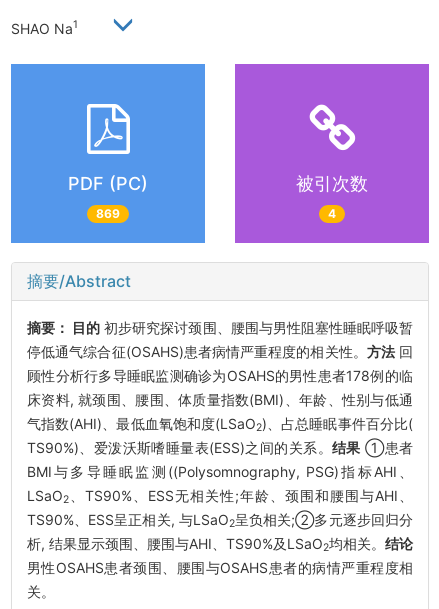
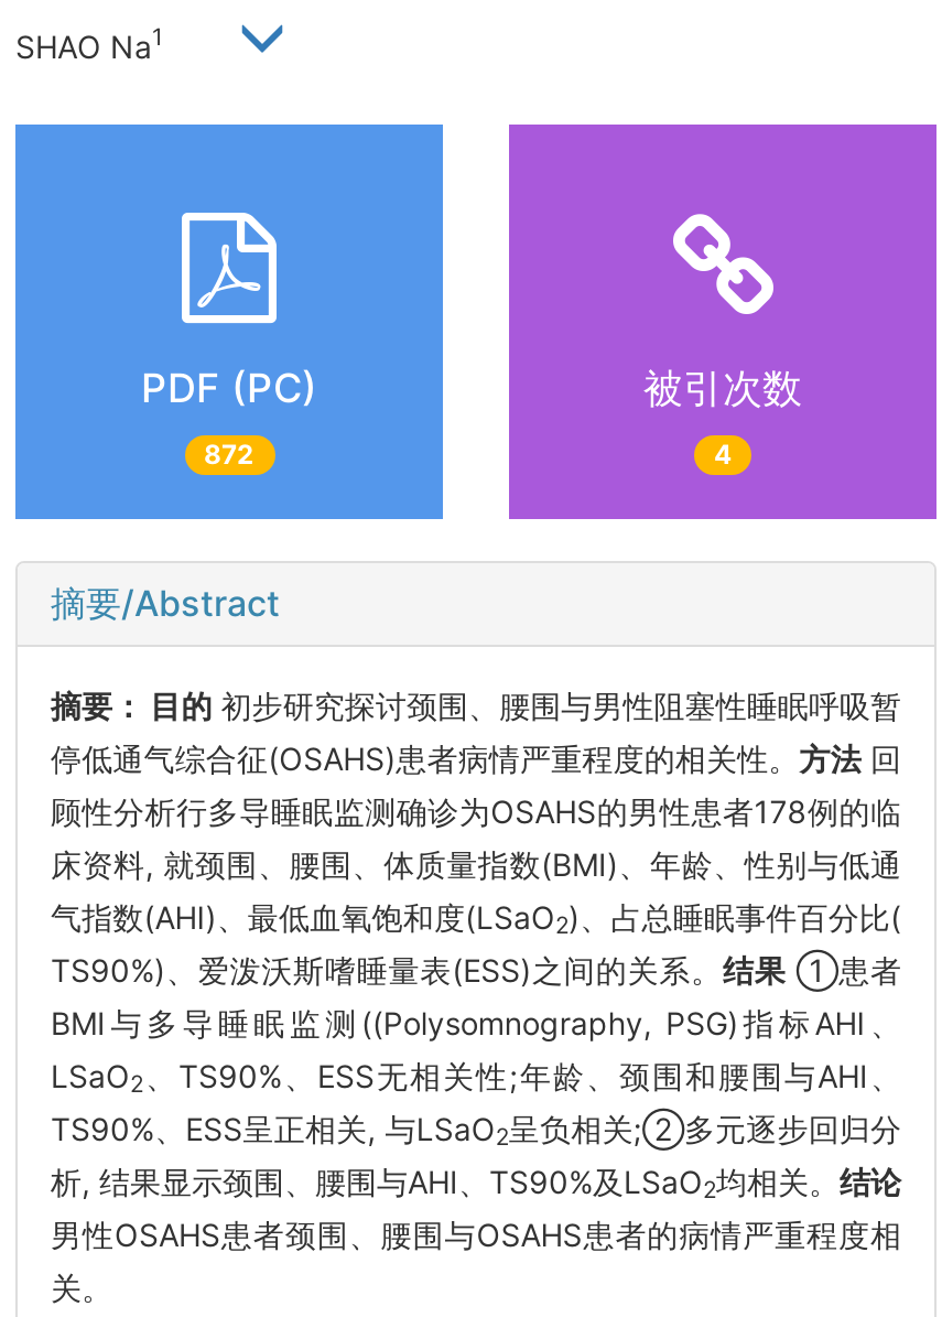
[96,206,120,221] 869 -> [204,438,255,471] 872

